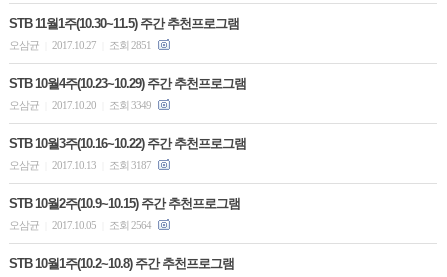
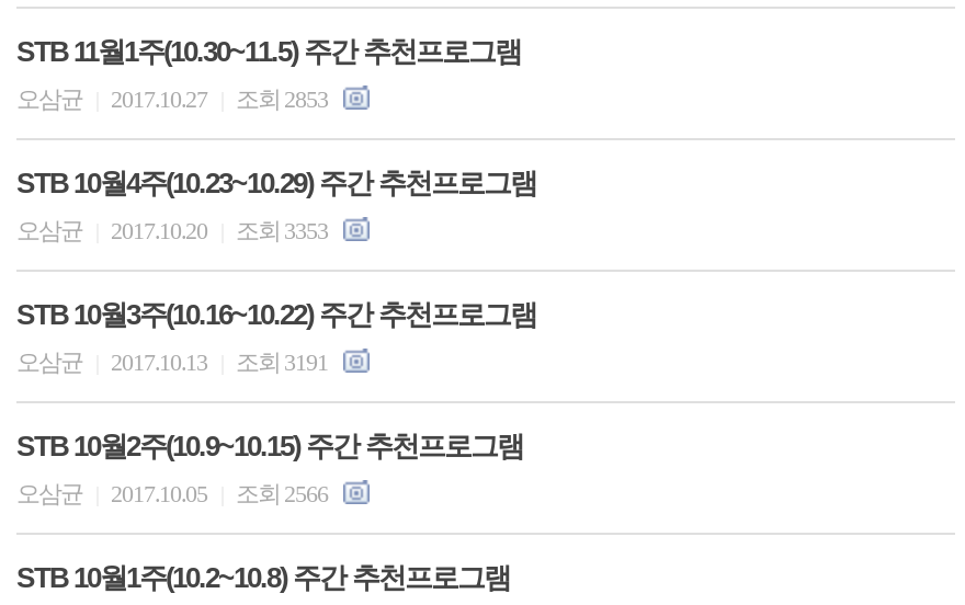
[9,39,153,51] 오삼균 2017.10.27 조회 2851 -> [16,86,332,113] 오삼균 2017.10.27 조회 2853
[9,99,153,111] 오삼균 2017.10.20 조회 3349 -> [16,218,332,244] 오삼균 2017.10.20 조회 3353
[9,159,153,171] 오삼균 2017.10.13 조회 3187 -> [16,349,332,376] 오삼균 2017.10.13 조회 3191
[9,219,153,231] 오삼균 2017.10.05 조회 2564 -> [16,481,332,507] 오삼균 2017.10.05 조회 2566

